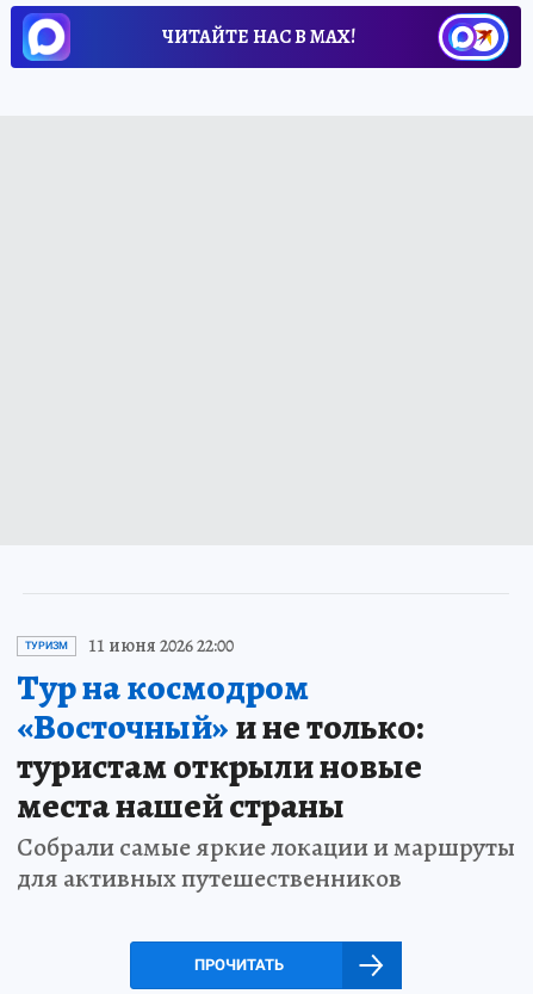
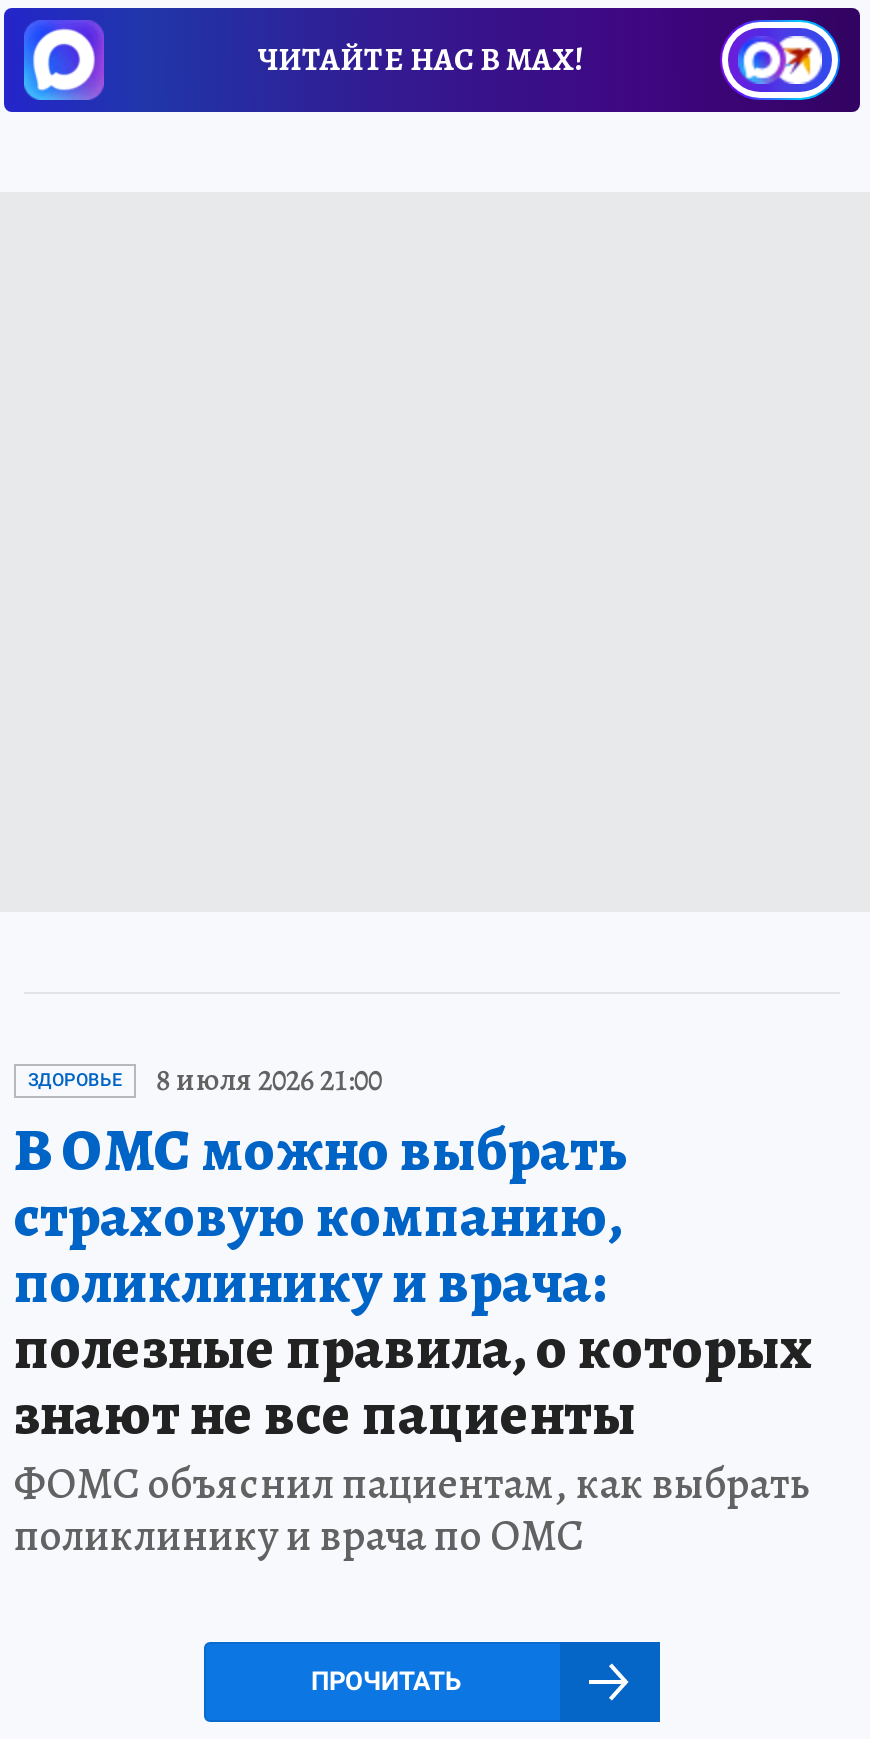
[17,633,515,897] ТУРИЗМ | 11 июня 2026 22:00 | Тур на космодром | «Восточный»и не только: | туристам открыли новые | места нашей страны | Собрали самые яркие локации и маршруты | для активных путешественников -> [14,1059,814,1567] ЗДОРОВЬЕ | 8 июля 2026 21:00 | В ОМС можно выбрать | страховую компанию, | поликлинику и врача: | полезные правила, о которых | знают не все пациенты | ФОМС объяснил пациентам, как выбрать | поликлинику и врача по ОМС

